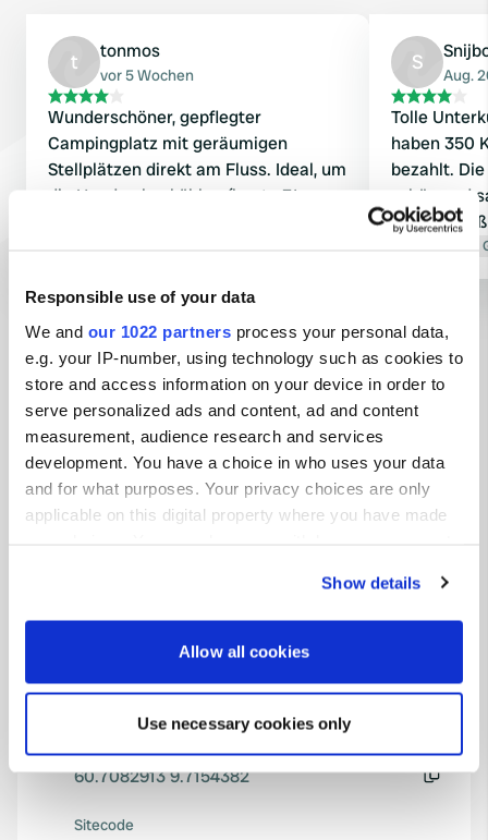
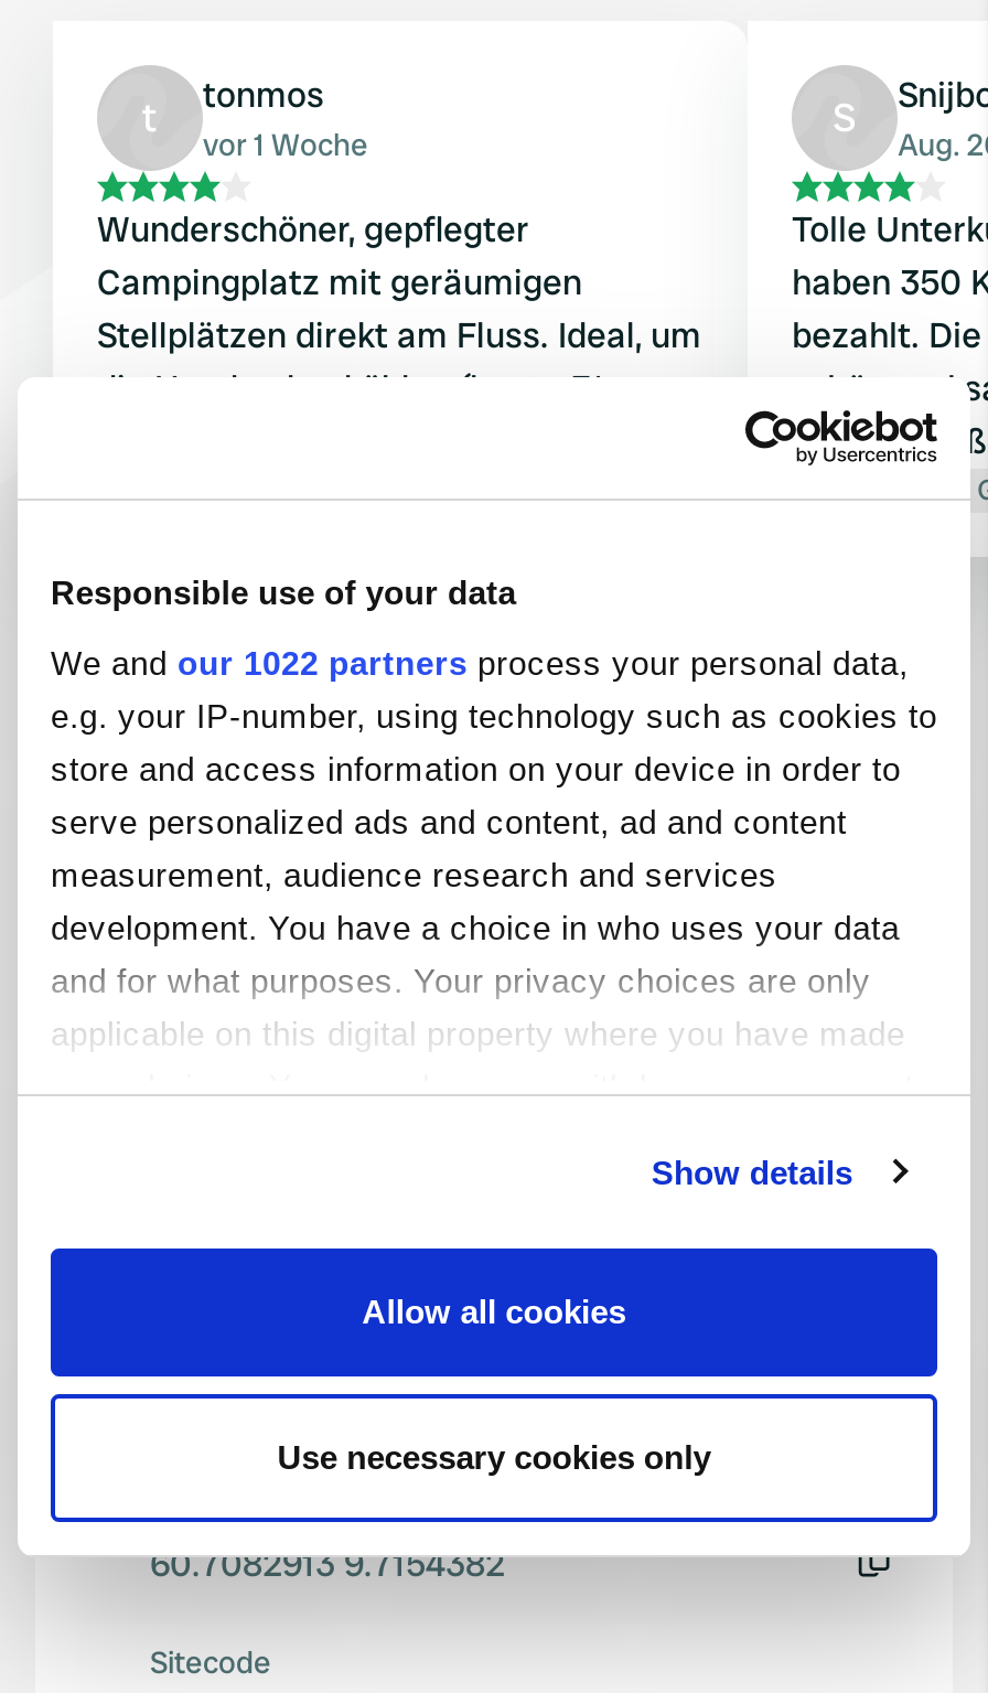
[100,65,194,85] vor 5 Wochen -> [203,125,368,164] vor 1 Woche

